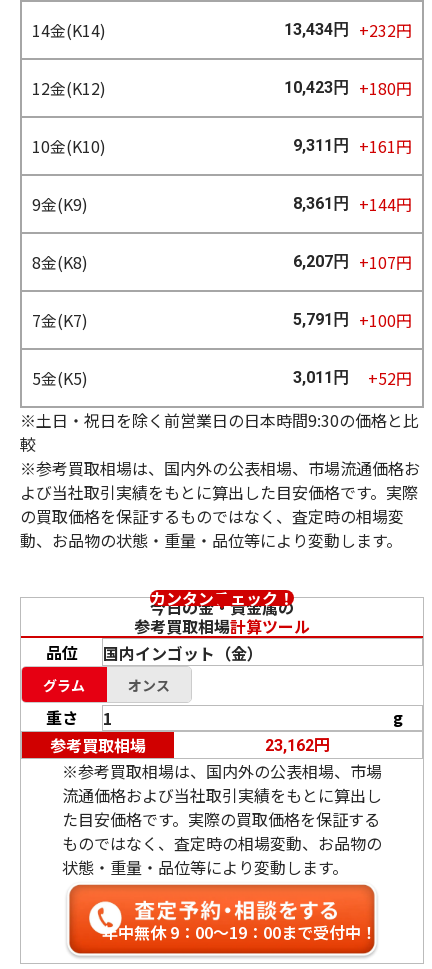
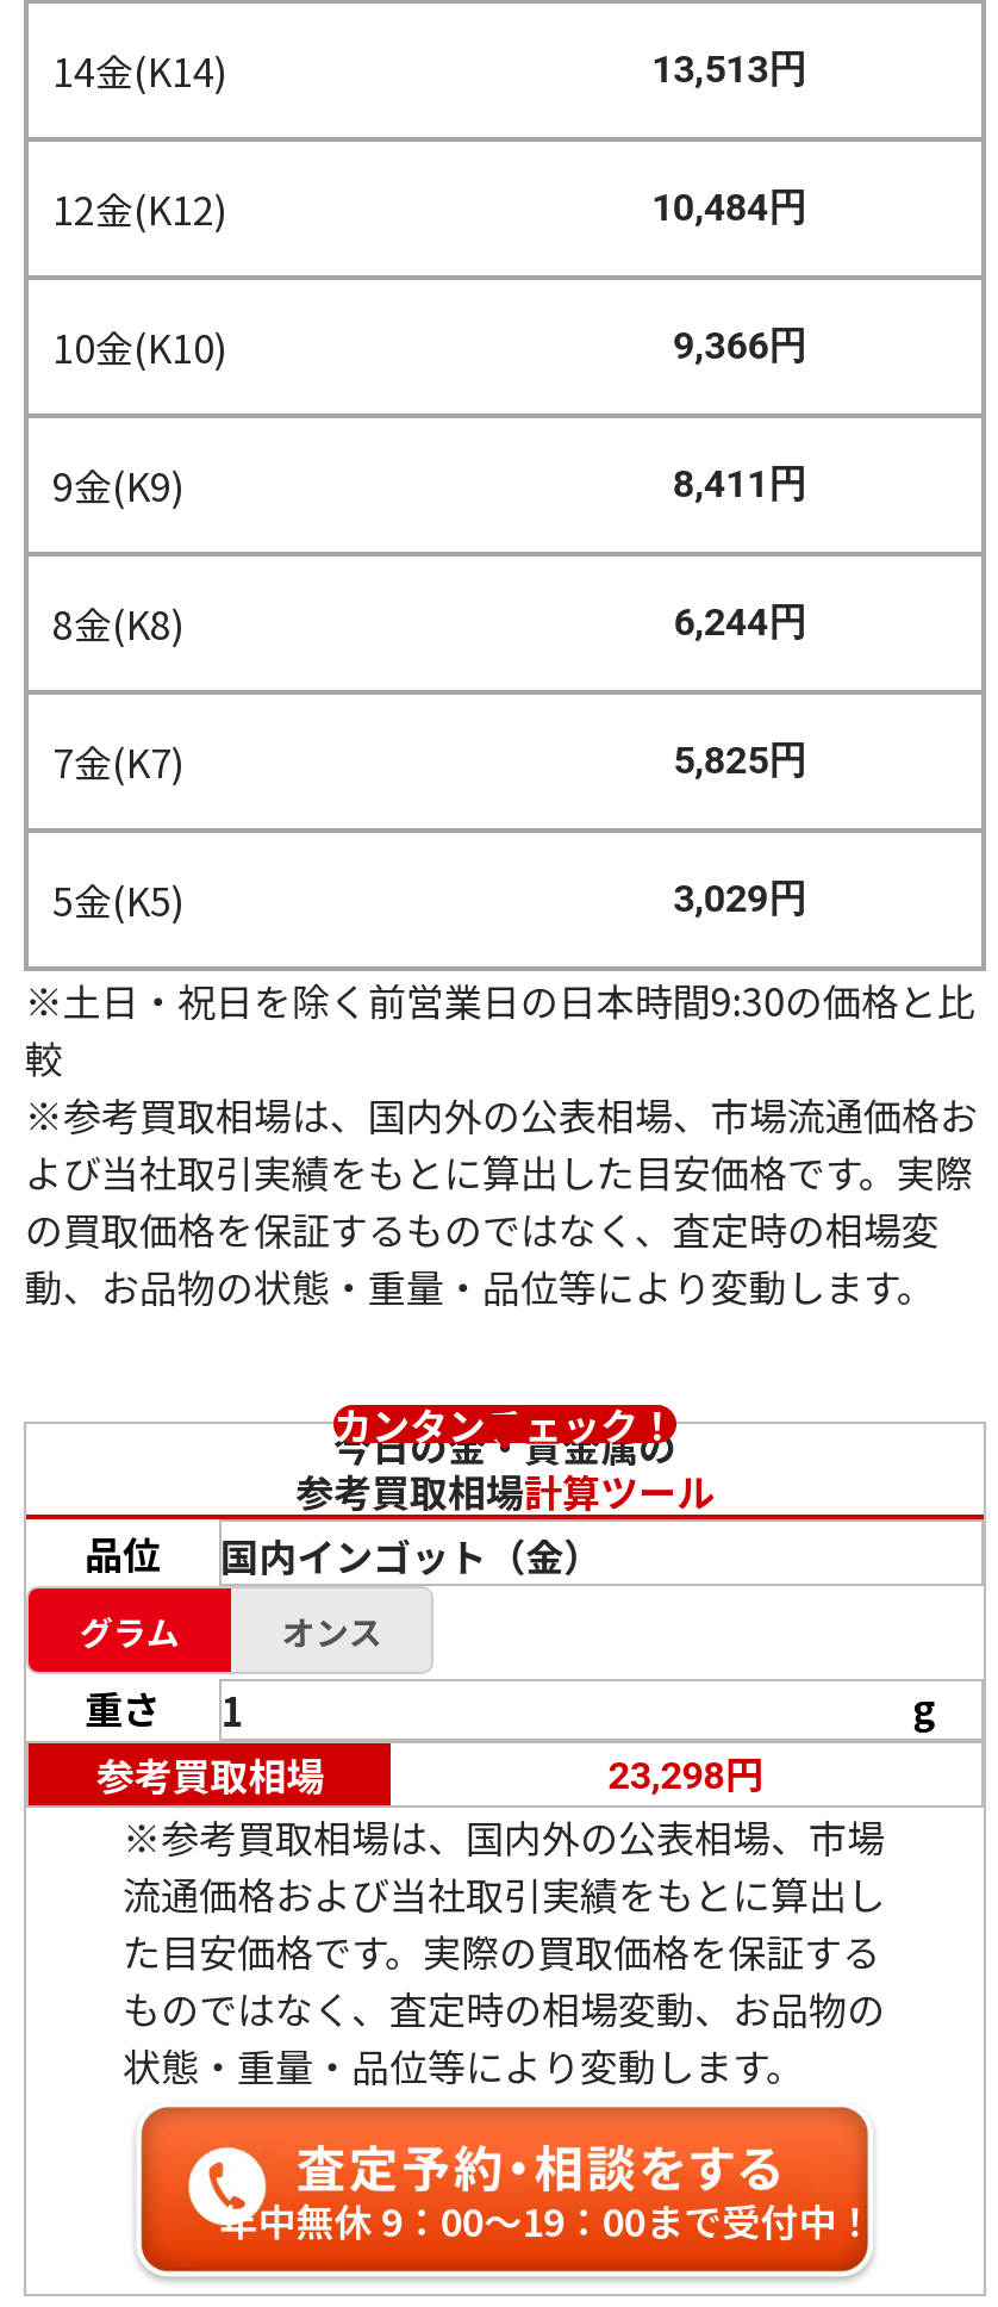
[284,18,412,42] 13,434円 +232円 -> [652,46,807,92] 13,513円
[284,76,412,100] 10,423円 +180円 -> [652,185,807,230] 10,484円
[293,134,412,158] 9,311円 +161円 -> [673,323,807,368] 9,366円
[293,192,412,216] 8,361円 +144円 -> [673,461,807,506] 8,411円
[293,250,412,274] 6,207円 +107円 -> [673,599,807,645] 6,244円
[293,308,412,332] 5,791円 +100円 -> [673,738,807,783] 5,825円
[293,366,412,390] 3,011円 | +52円 -> [673,876,807,921] 3,029円
[265,732,330,756] 23,162円 -> [608,1744,763,1801] 23,298円

